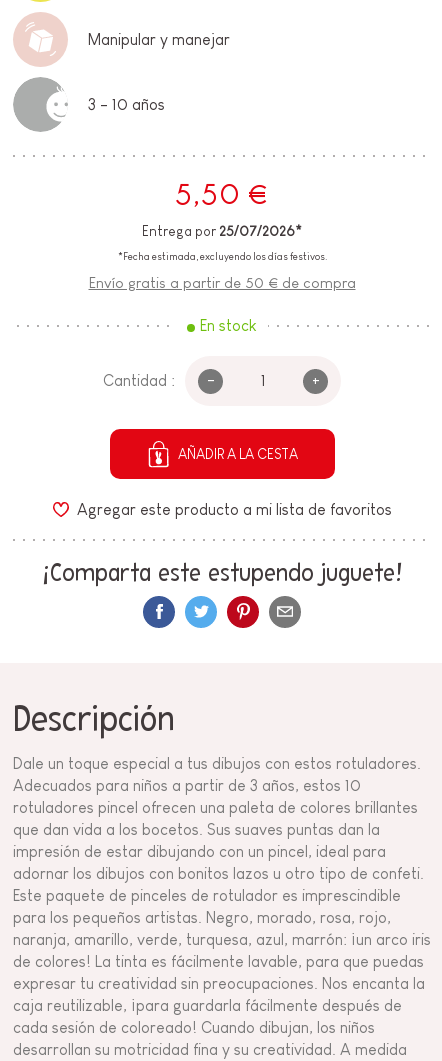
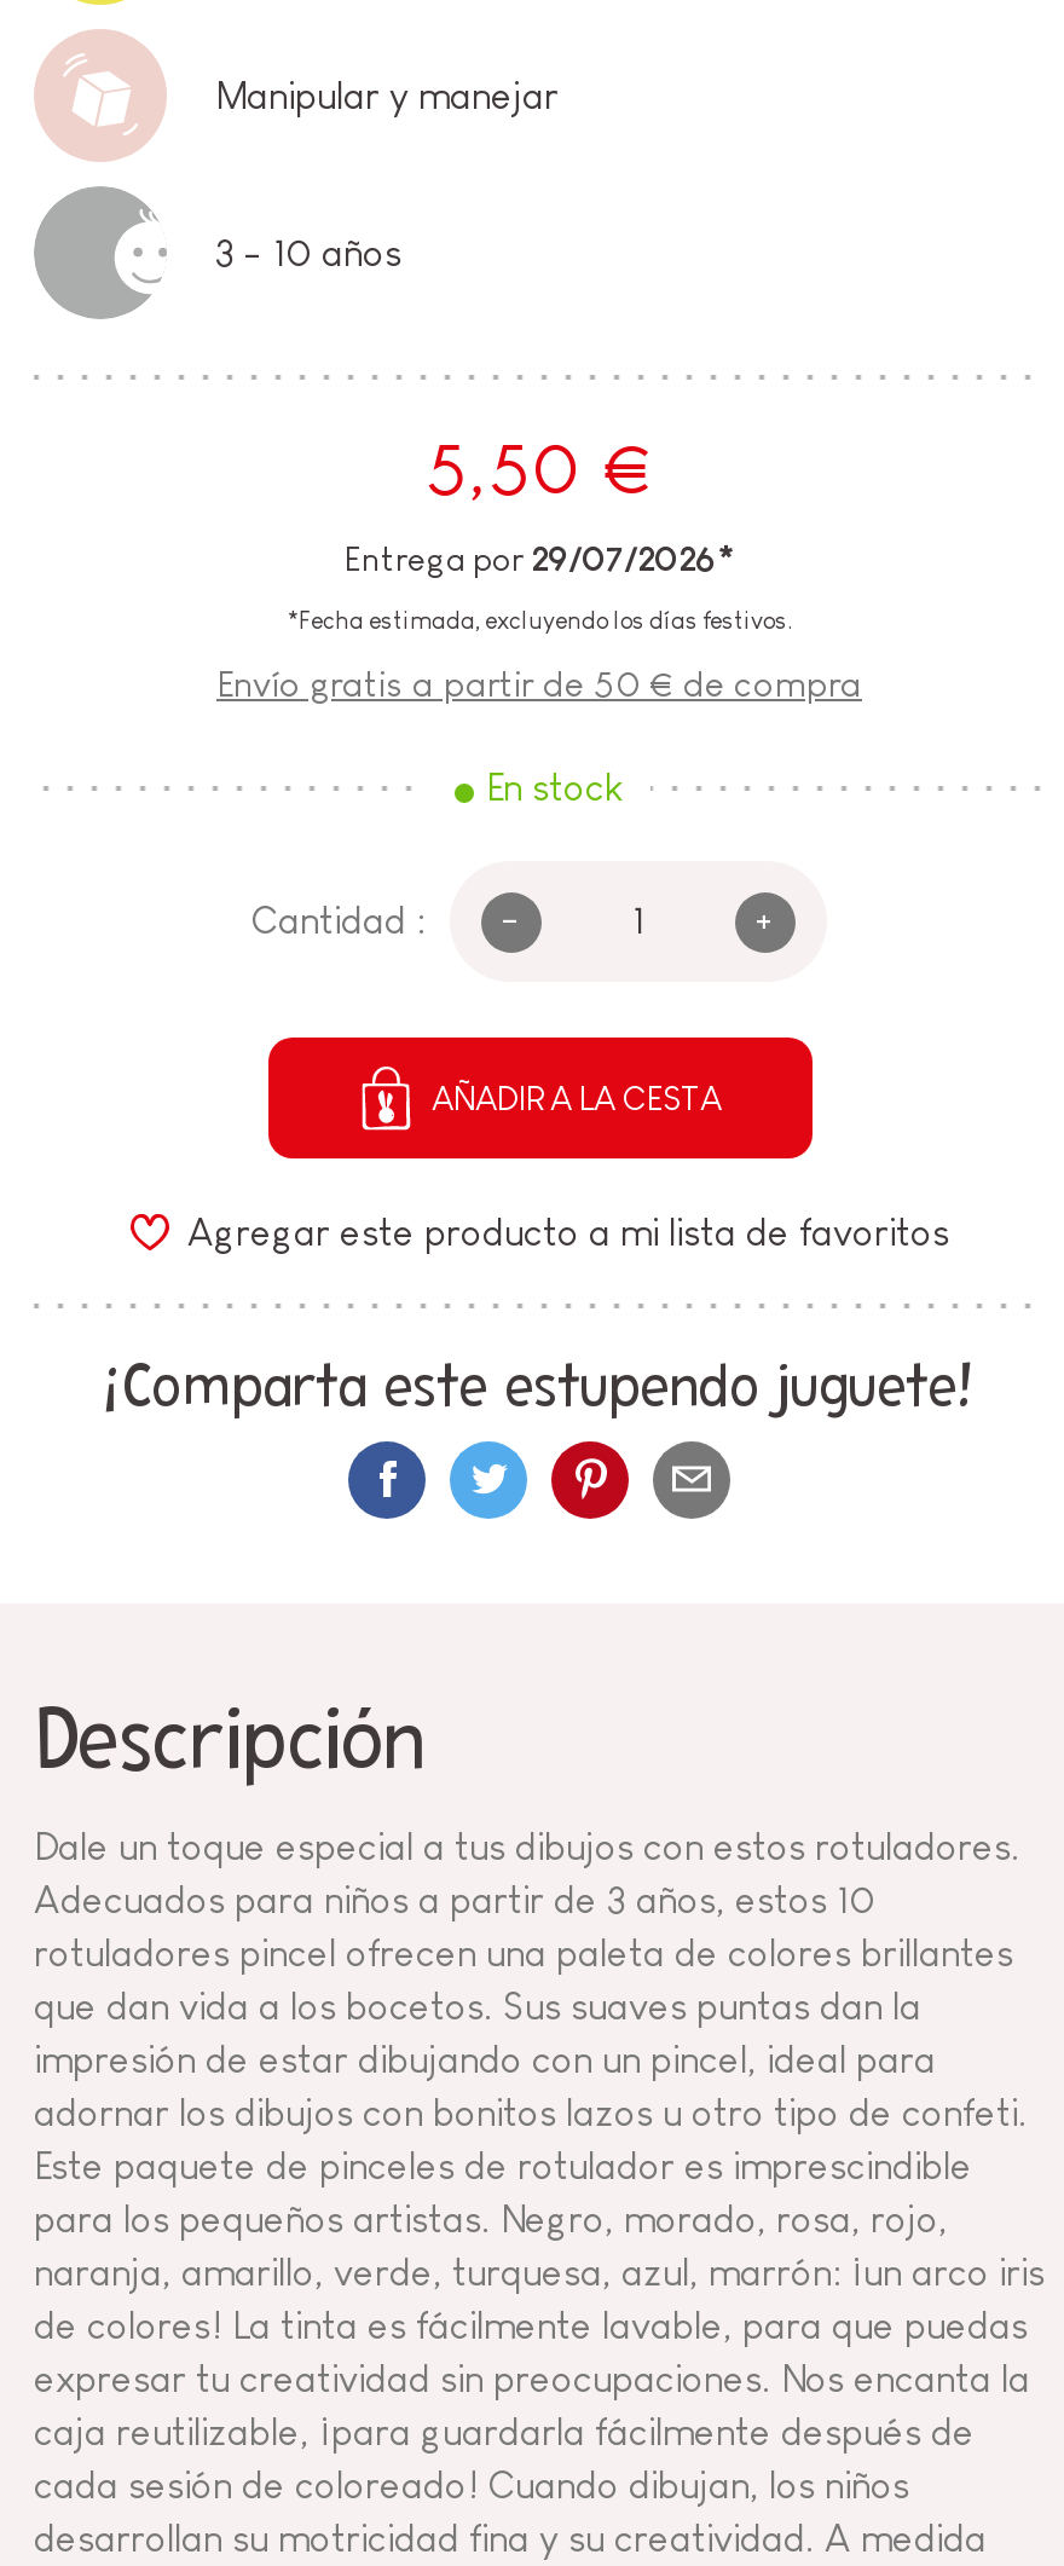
[142,223,302,239] Entrega por 25/07/2026* -> [345,540,734,579] Entrega por 29/07/2026*

